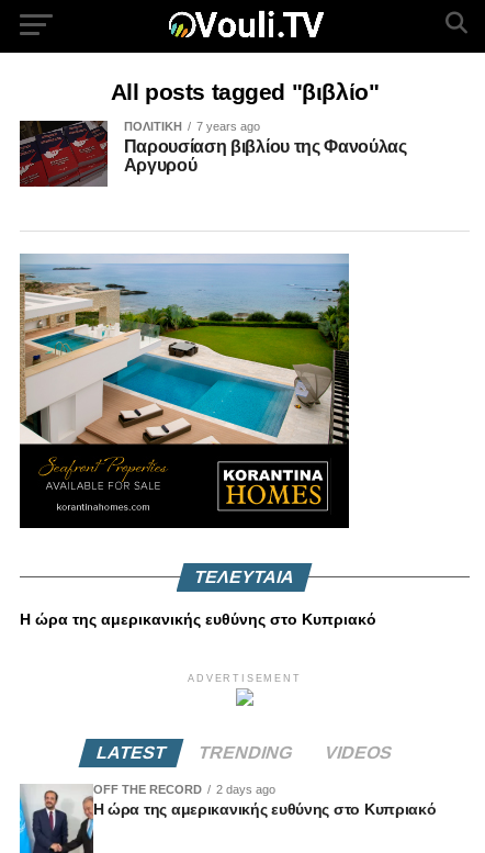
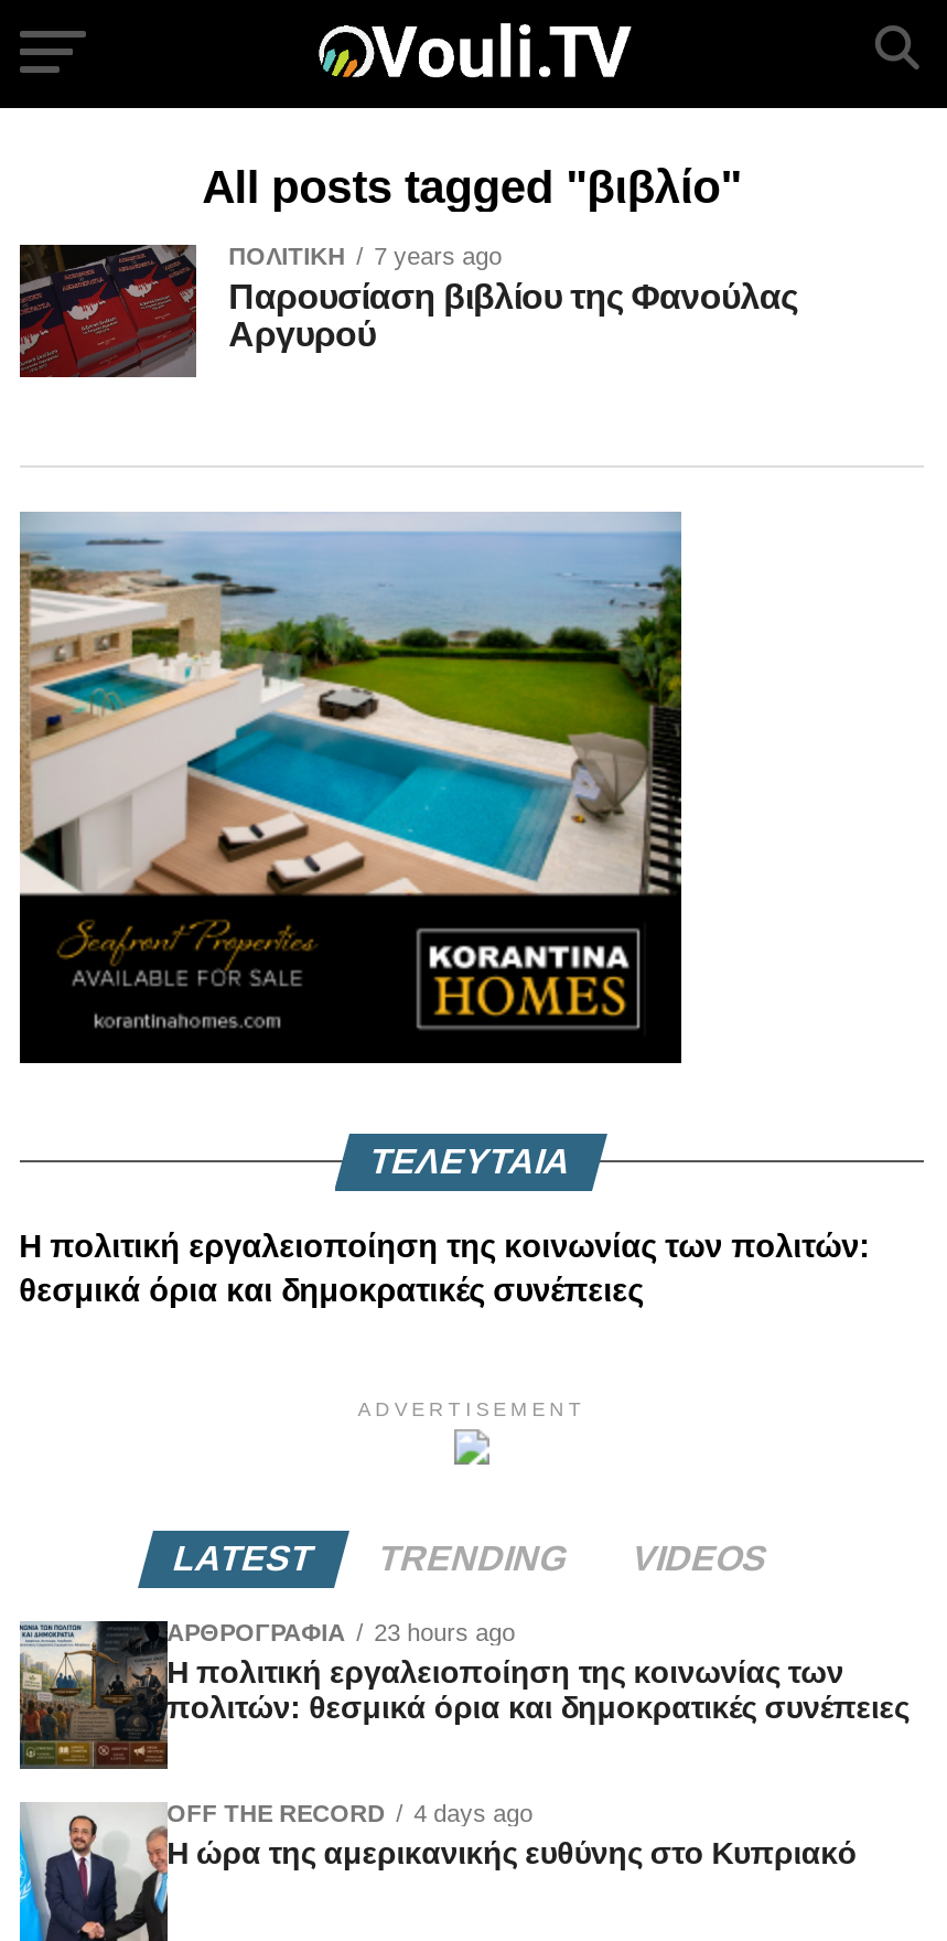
[19,610,376,628] Η ώρα της αμερικανικής ευθύνης στο Κυπριακό -> [19,1229,870,1308] Η πολιτική εργαλειοποίηση της κοινωνίας των πολιτών: | θεσμικά όρια και δημοκρατικές συνέπειες
none -> [18,1619,909,1771] [image] | ΑΡΘΡΟΓΡΑΦΙΑ | 23 hours ago | Η πολιτική εργαλειοποίηση της κοινωνίας των | πολιτών: θεσμικά όρια και δημοκρατικές συνέπειες
[93,783,275,796] OFF THE RECORD 2 days ago -> [167,1800,533,1826] OFF THE RECORD 4 days ago

